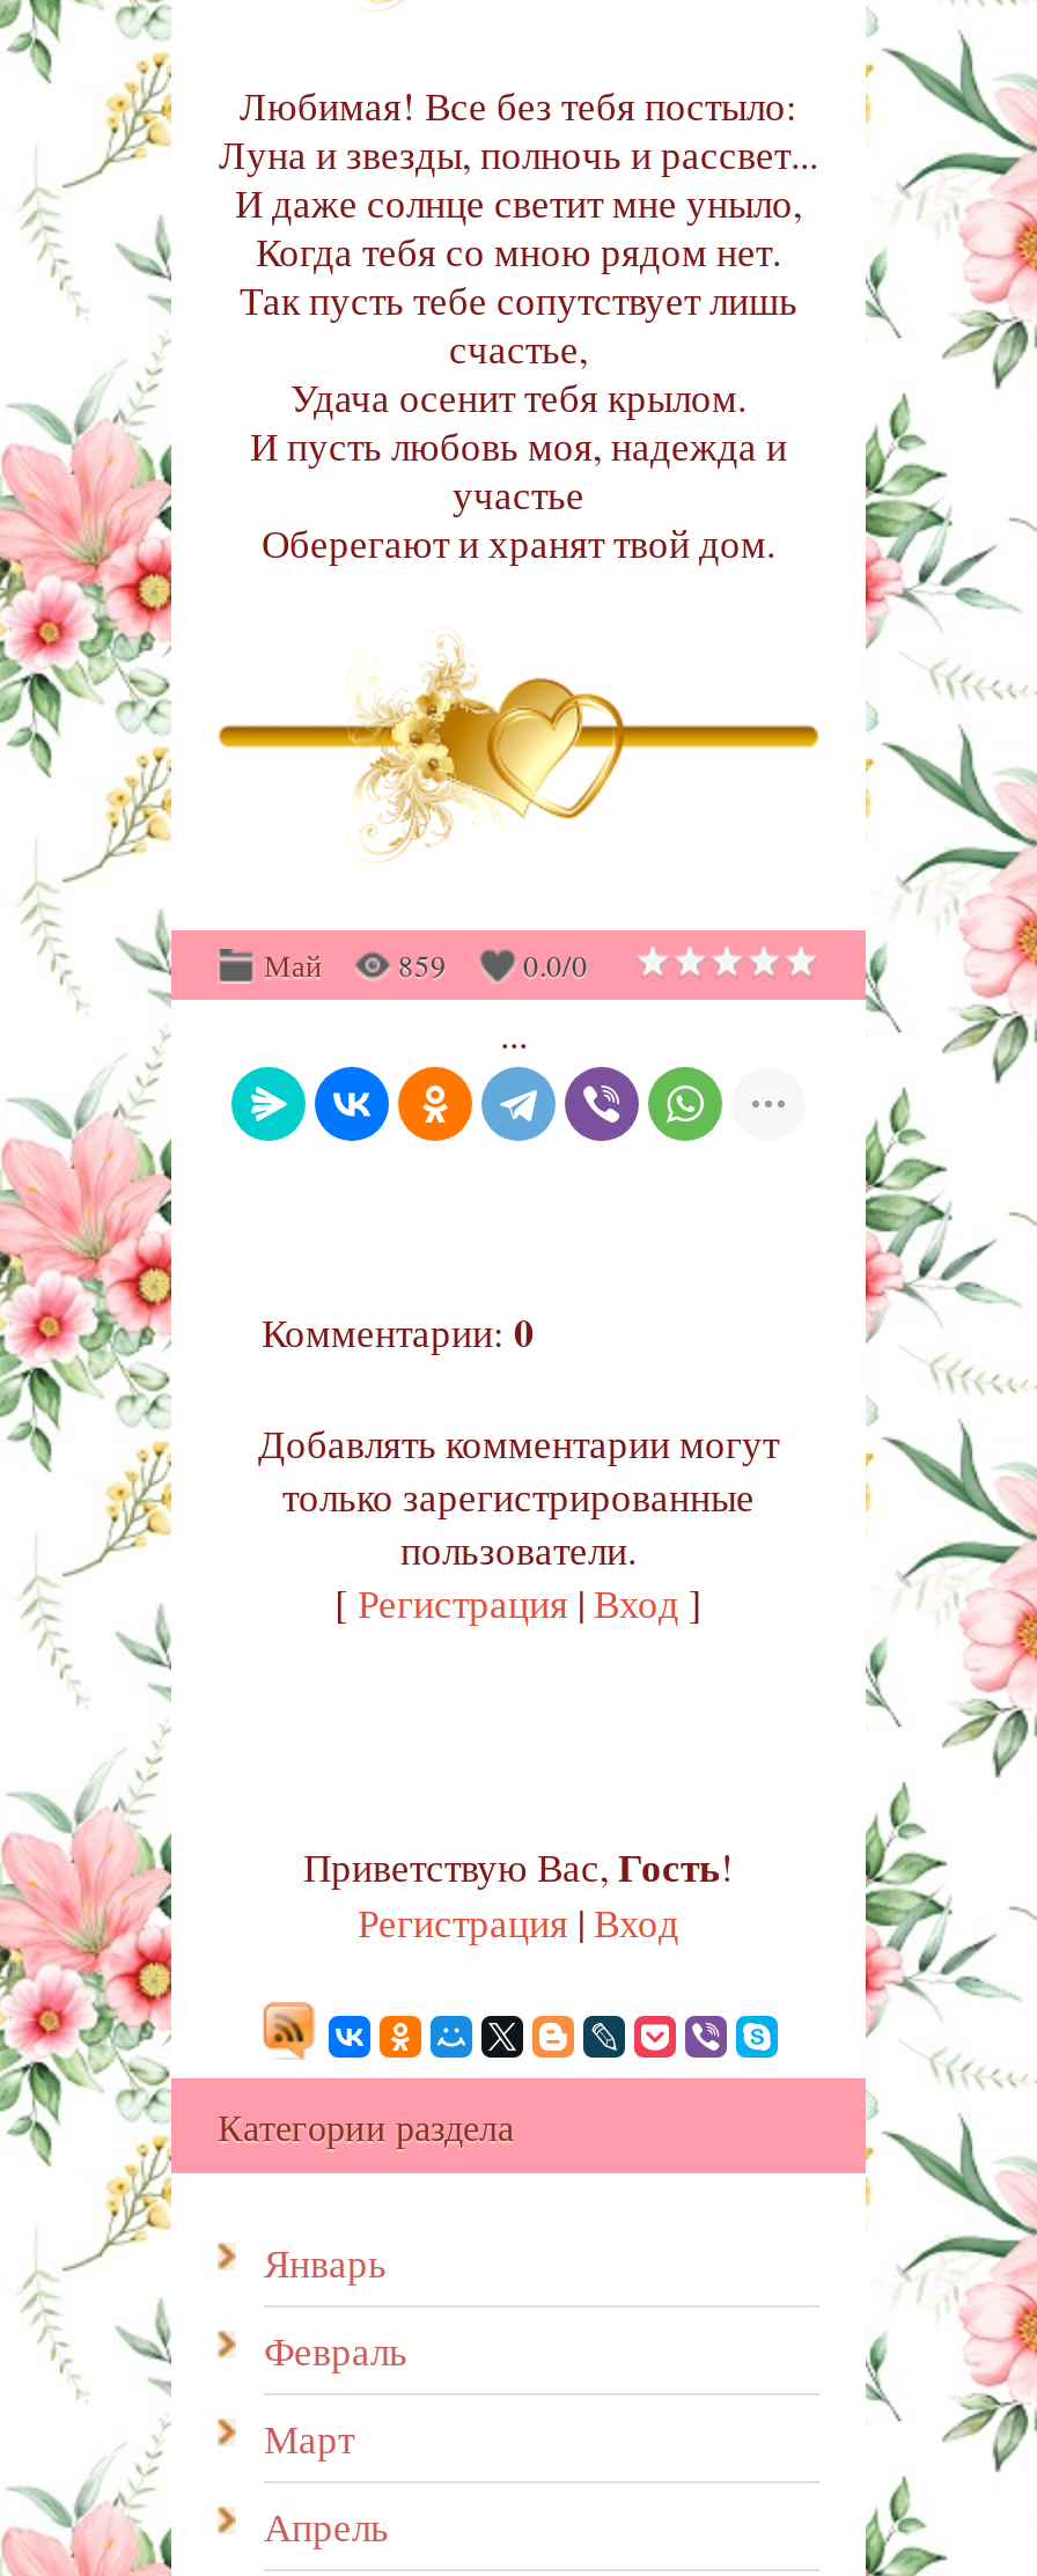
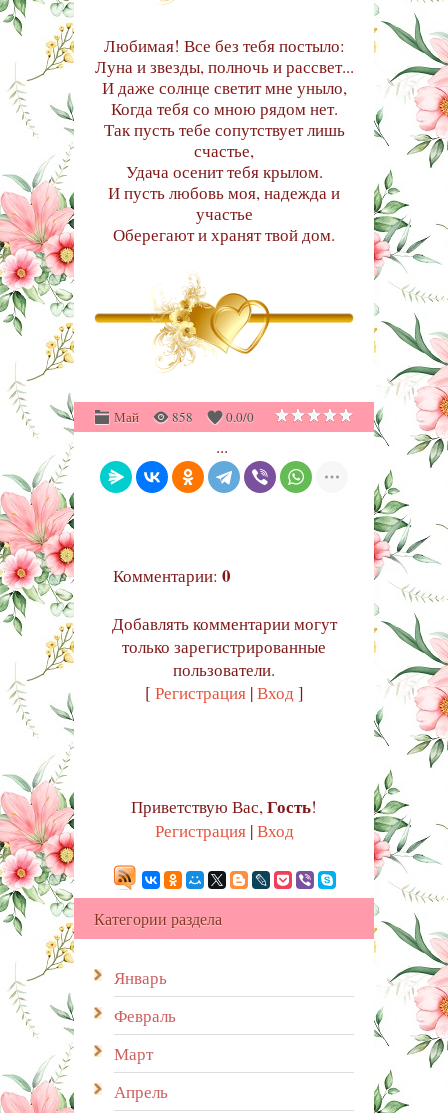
[264,944,588,986] Май 859 0.0/0 -> [114,408,254,426] Май 858 0.0/0

